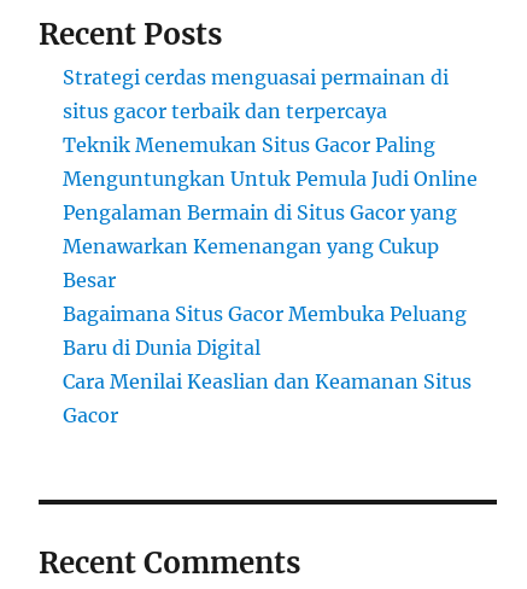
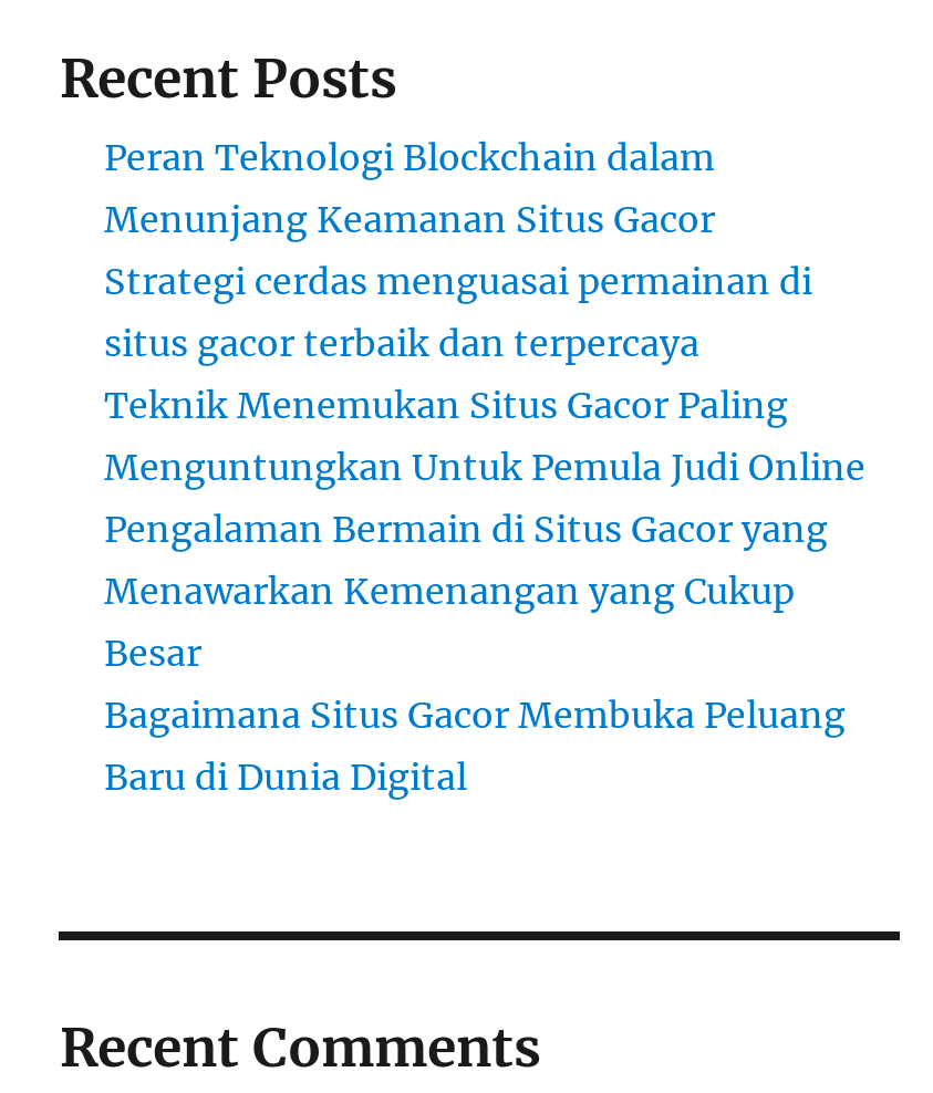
none -> [104,135,715,241] Peran Teknologi Blockchain dalam | Menunjang Keamanan Situs Gacor
moved [63,65,478,360] -> [104,259,865,799]: Strategi cerdas menguasai permainan di | situs gacor terbaik dan terpercaya | Teknik Menemukan Situs Gacor Paling | ... | Bagaimana Situs Gacor Membuka Peluang | Baru di Dunia Digital
[63,369,472,427] Cara Menilai Keaslian dan Keamanan Situs | Gacor -> none

